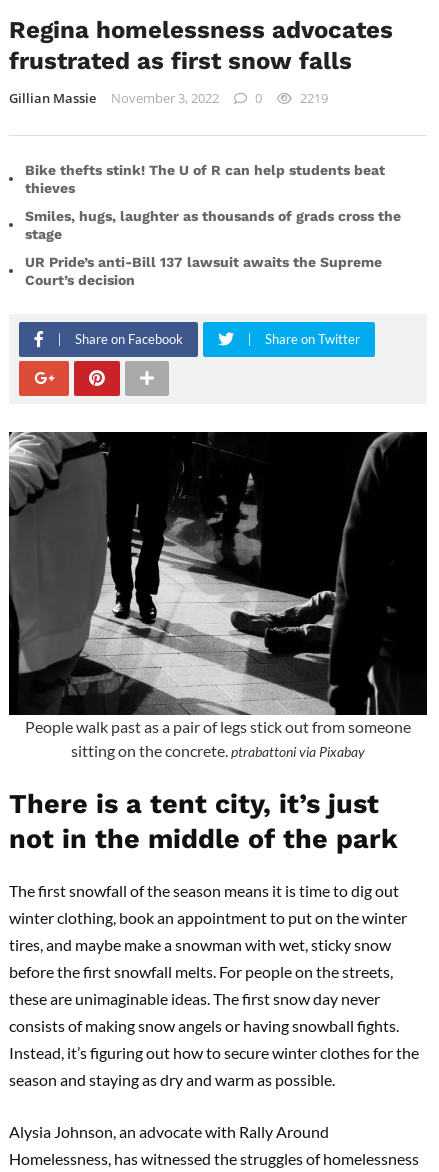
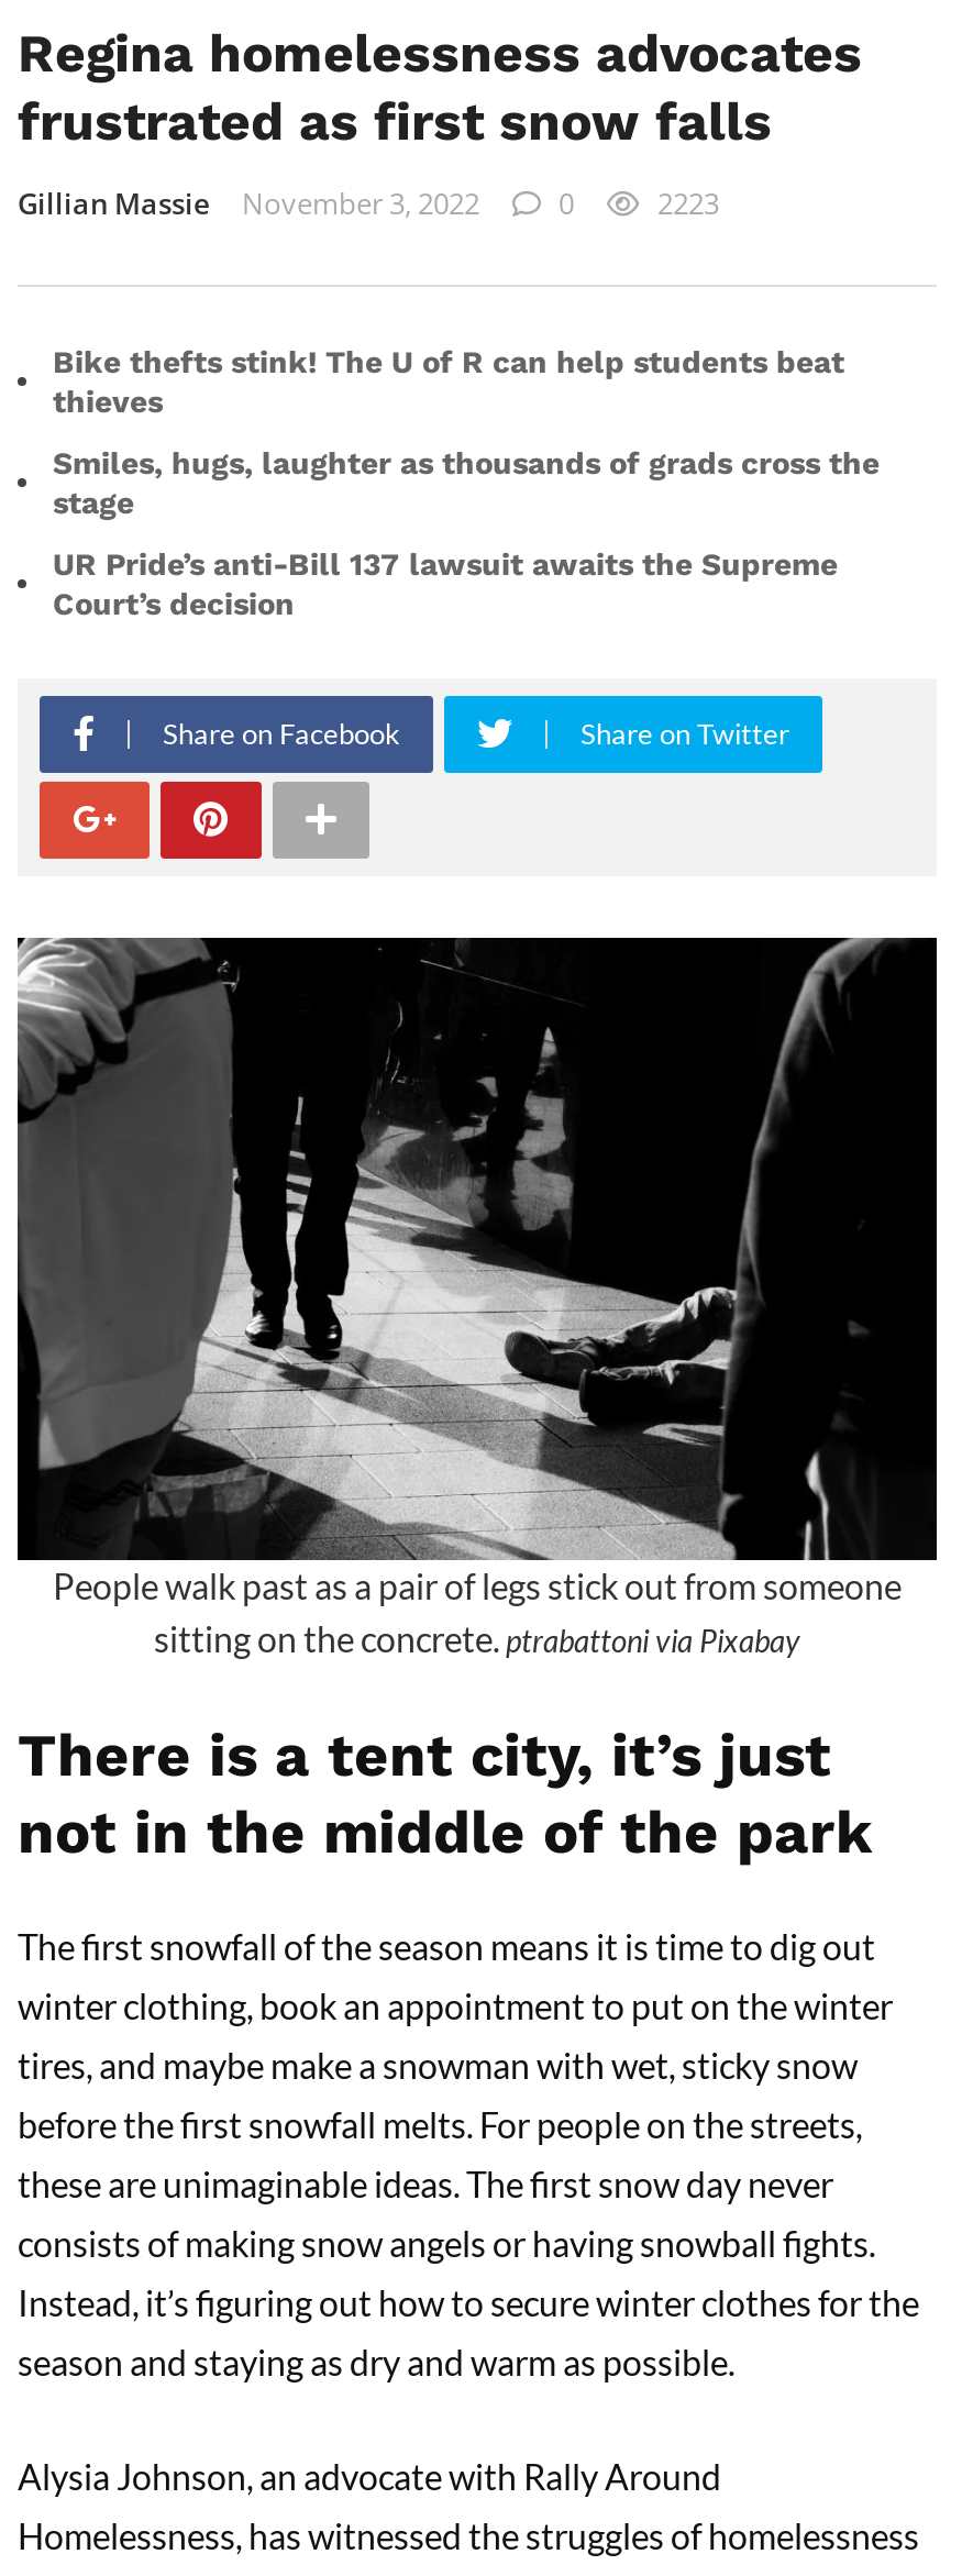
[300,89,328,107] 2219 -> [657,183,719,223] 2223

